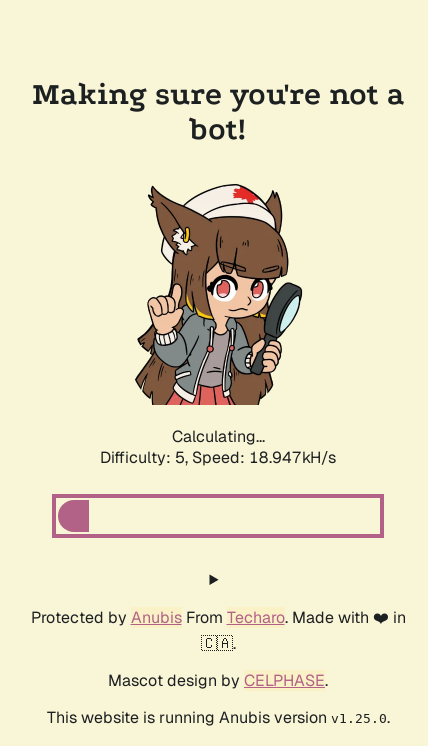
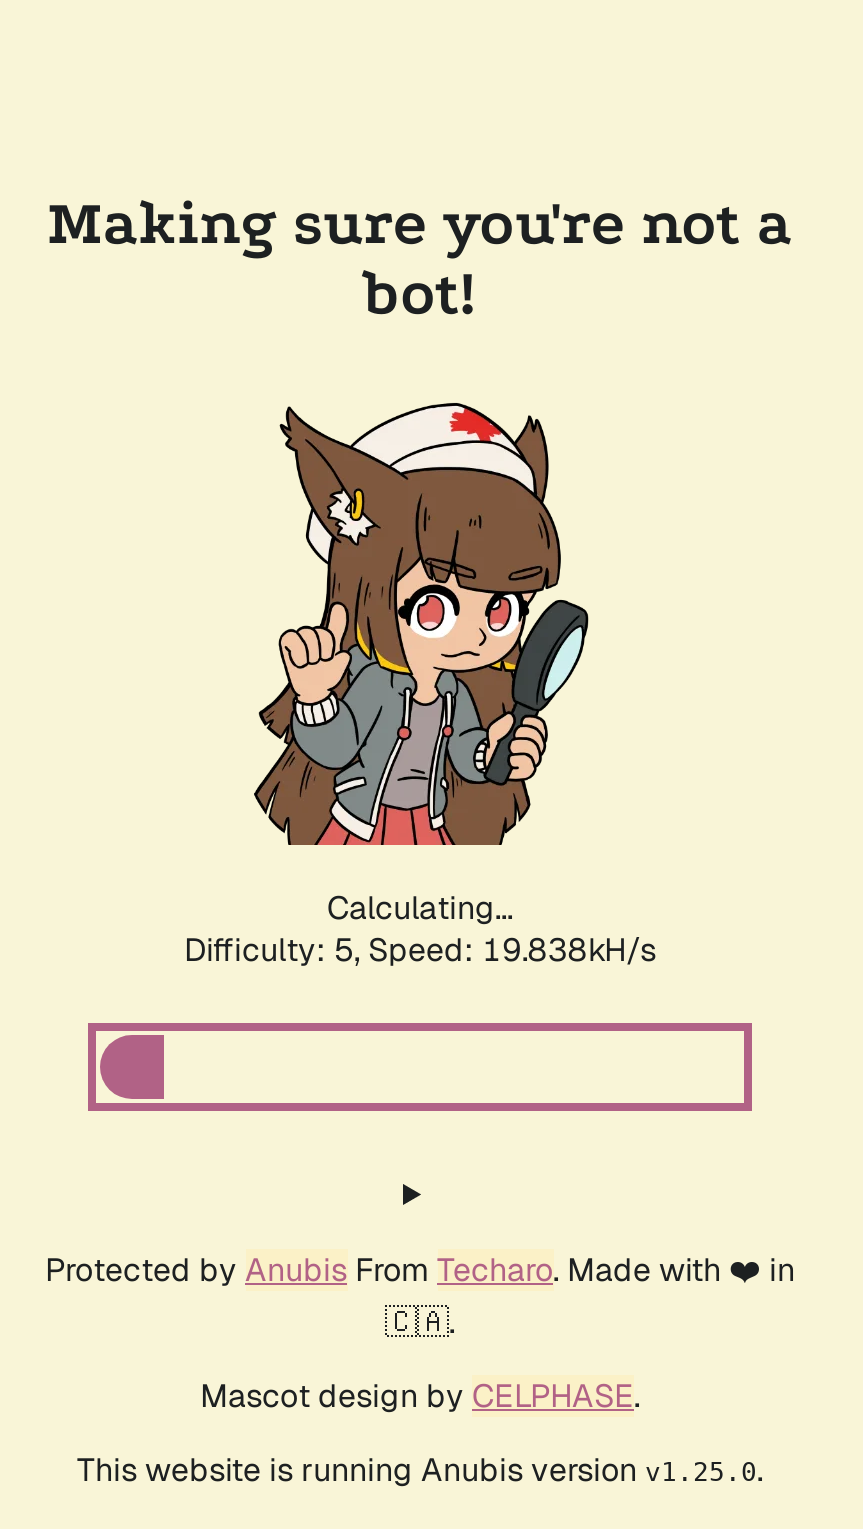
[100,447,336,468] Difficulty: 5, Speed: 18.947kH/s -> [184,929,656,971] Difficulty: 5, Speed: 19.838kH/s

